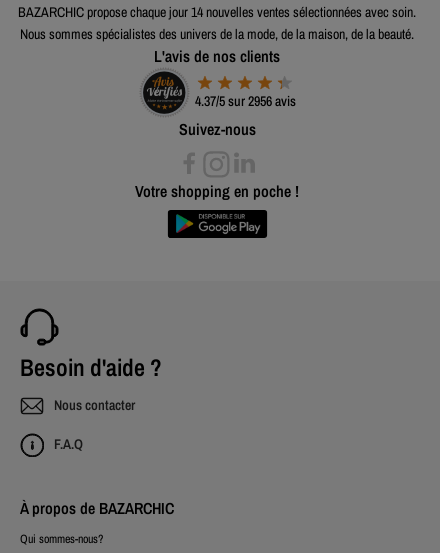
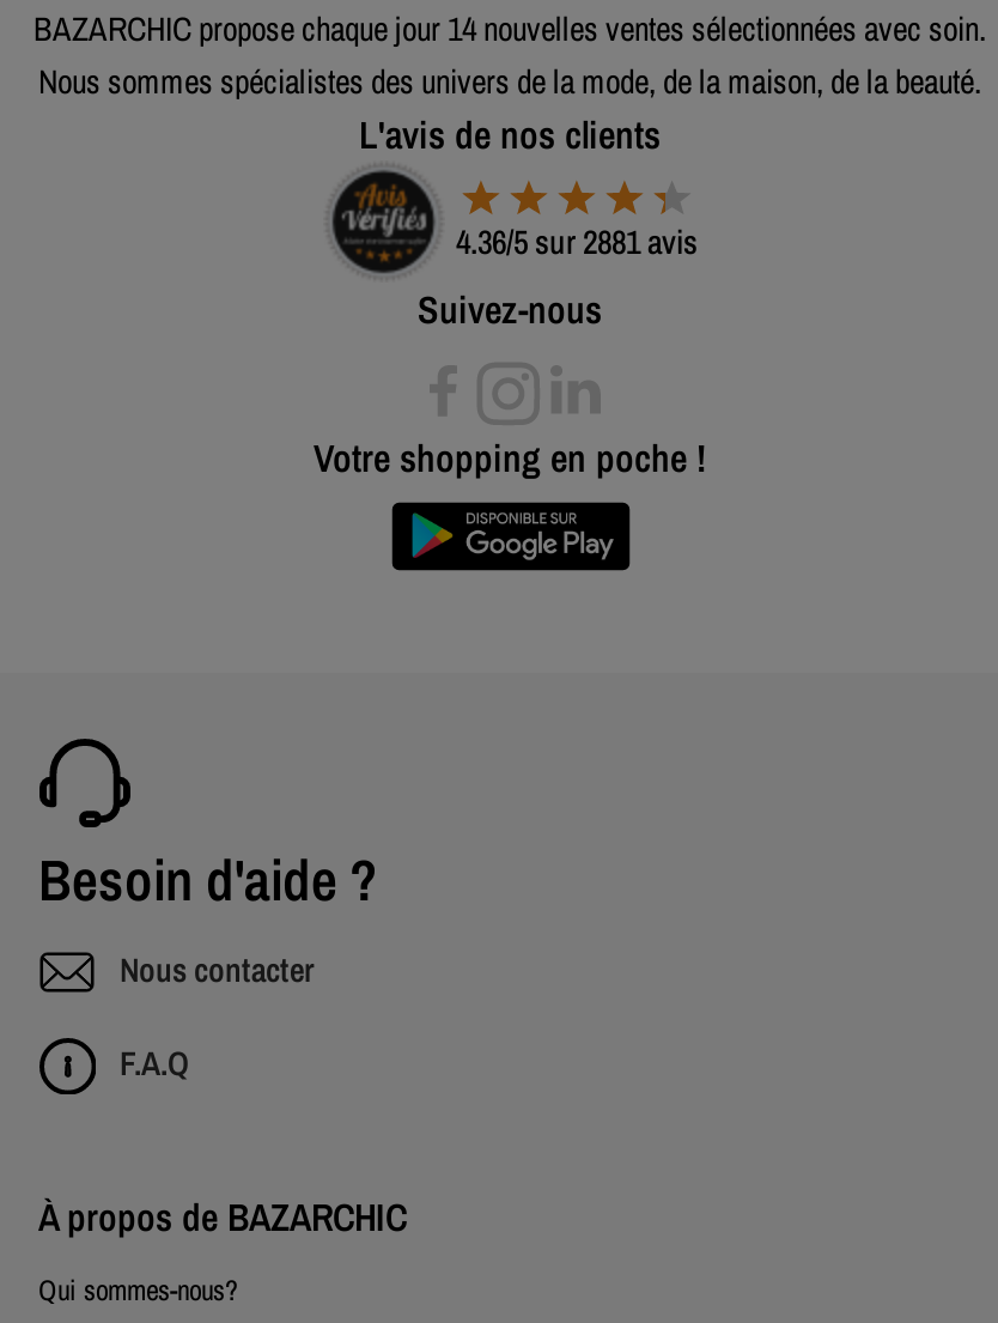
[194,92,295,110] 4.37/5 sur 2956 avis -> [456,220,698,263] 4.36/5 sur 2881 avis

